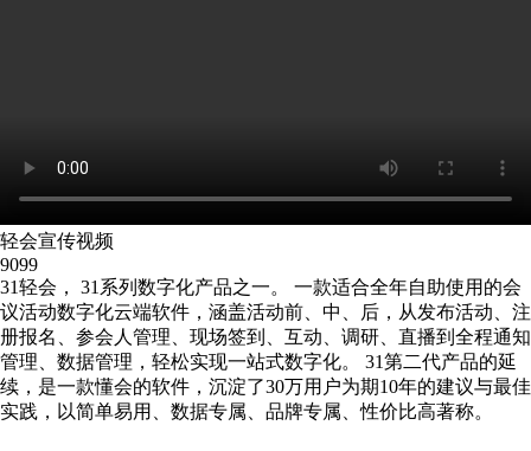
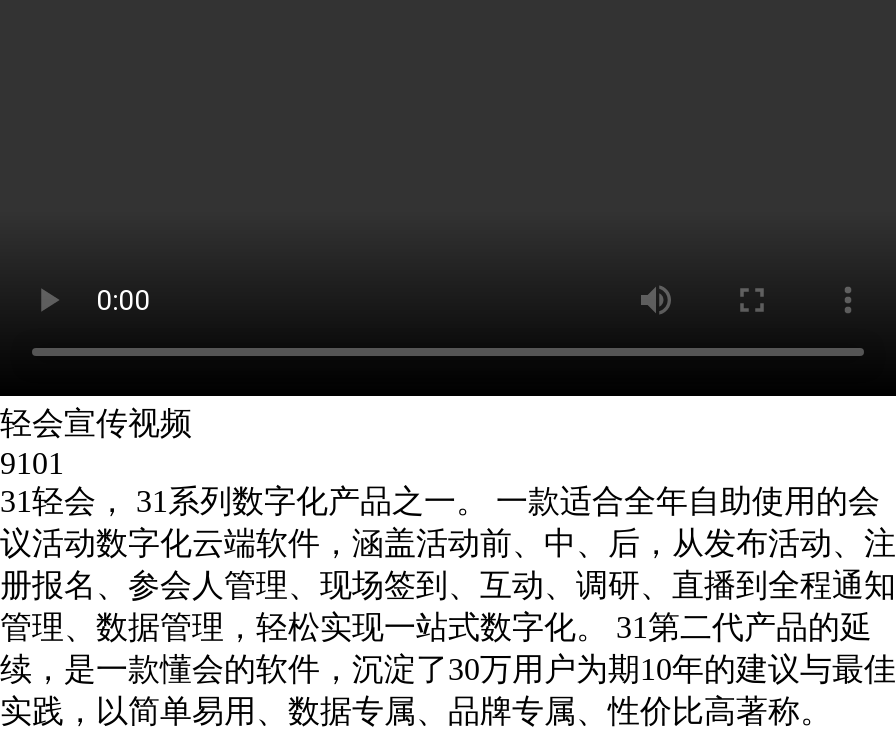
[0,255,38,275] 9099 -> [0,446,64,480] 9101

